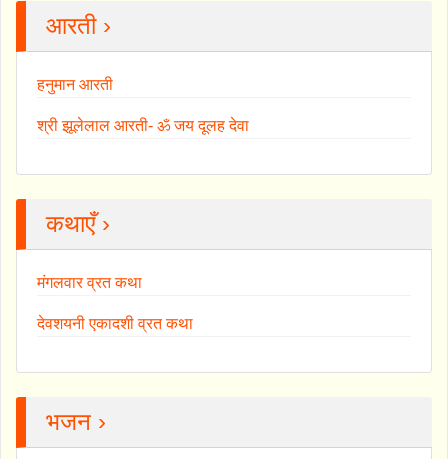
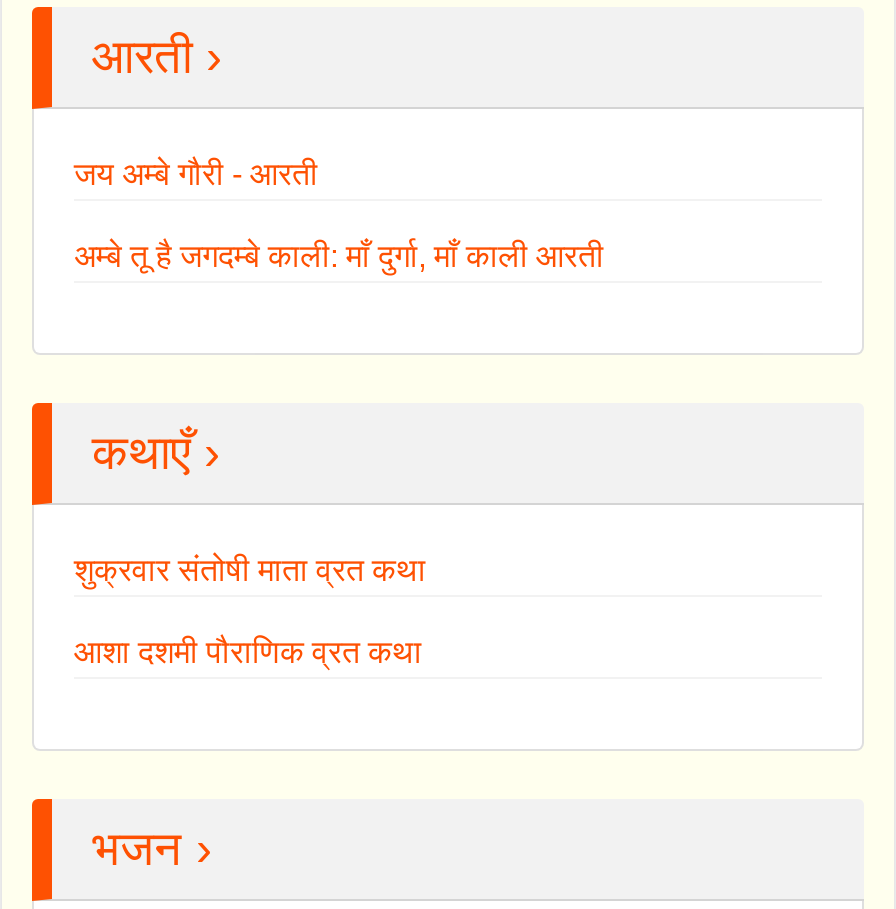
[37,76,113,93] हनुमान आरती -> [74,158,318,192] जय अम्बे गौरी - आरती
[37,117,249,134] श्री झूलेलाल आरती- ॐ जय दूलह देवा -> [74,240,604,274] अम्बे तू है जगदम्बे काली: माँ दुर्गा, माँ काली आरती
[37,274,142,291] मंगलवार व्रत कथा -> [74,554,426,588] शुक्रवार संतोषी माता व्रत कथा
[37,315,193,332] देवशयनी एकादशी व्रत कथा -> [74,636,422,670] आशा दशमी पौराणिक व्रत कथा

